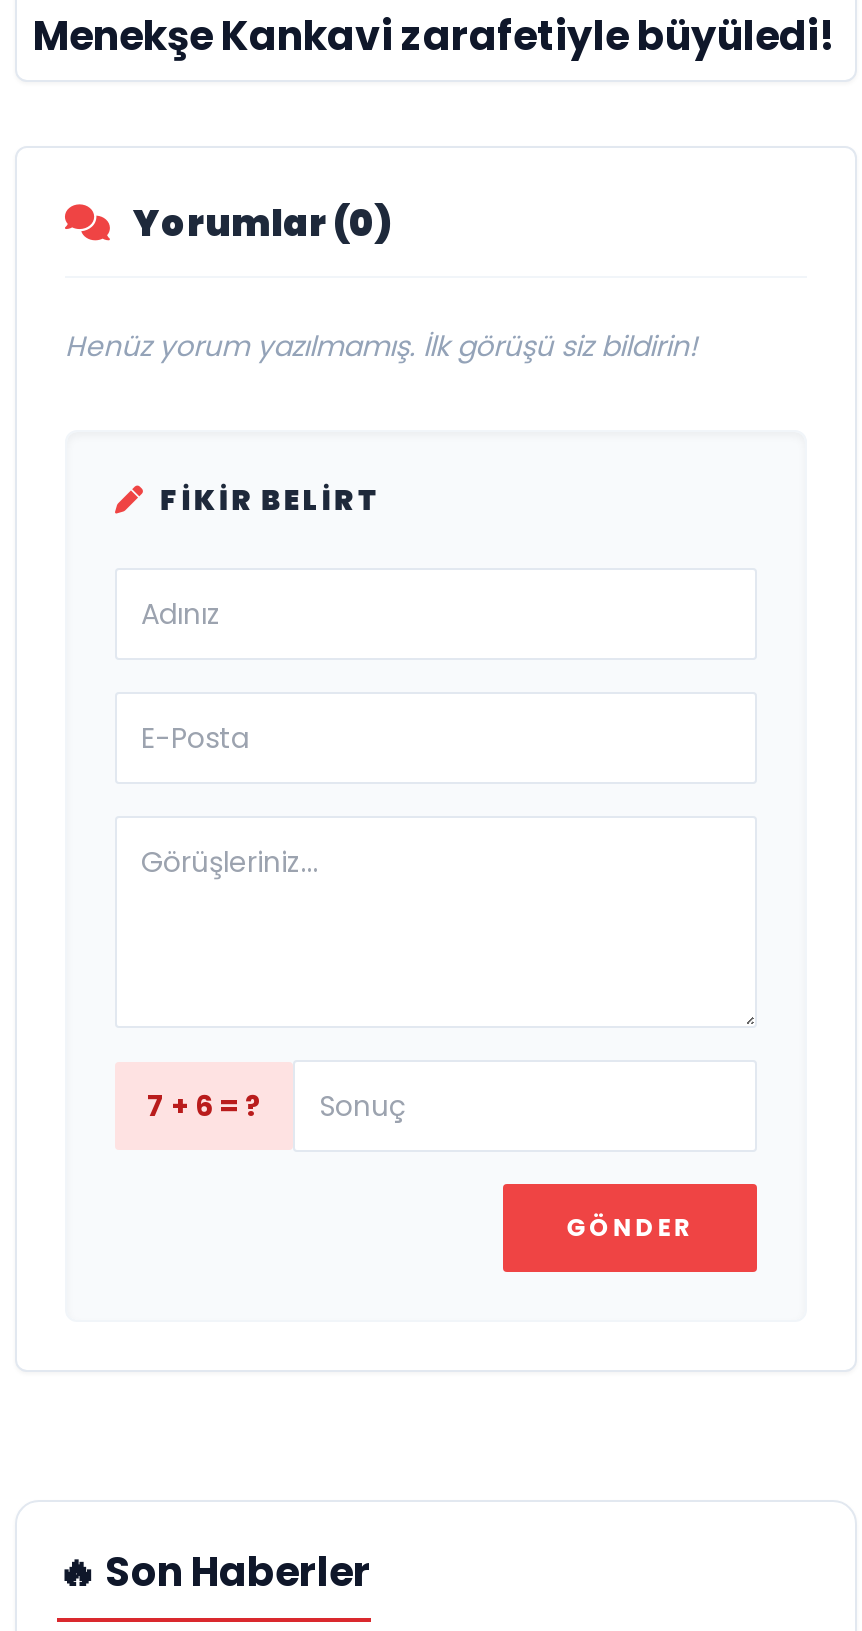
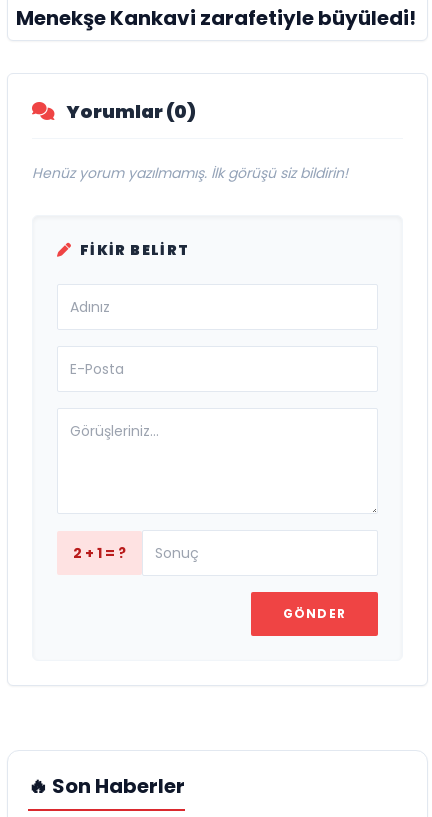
[147,1085,261,1125] 7 + 6 = ? -> [73,543,126,563] 2 + 1 = ?

